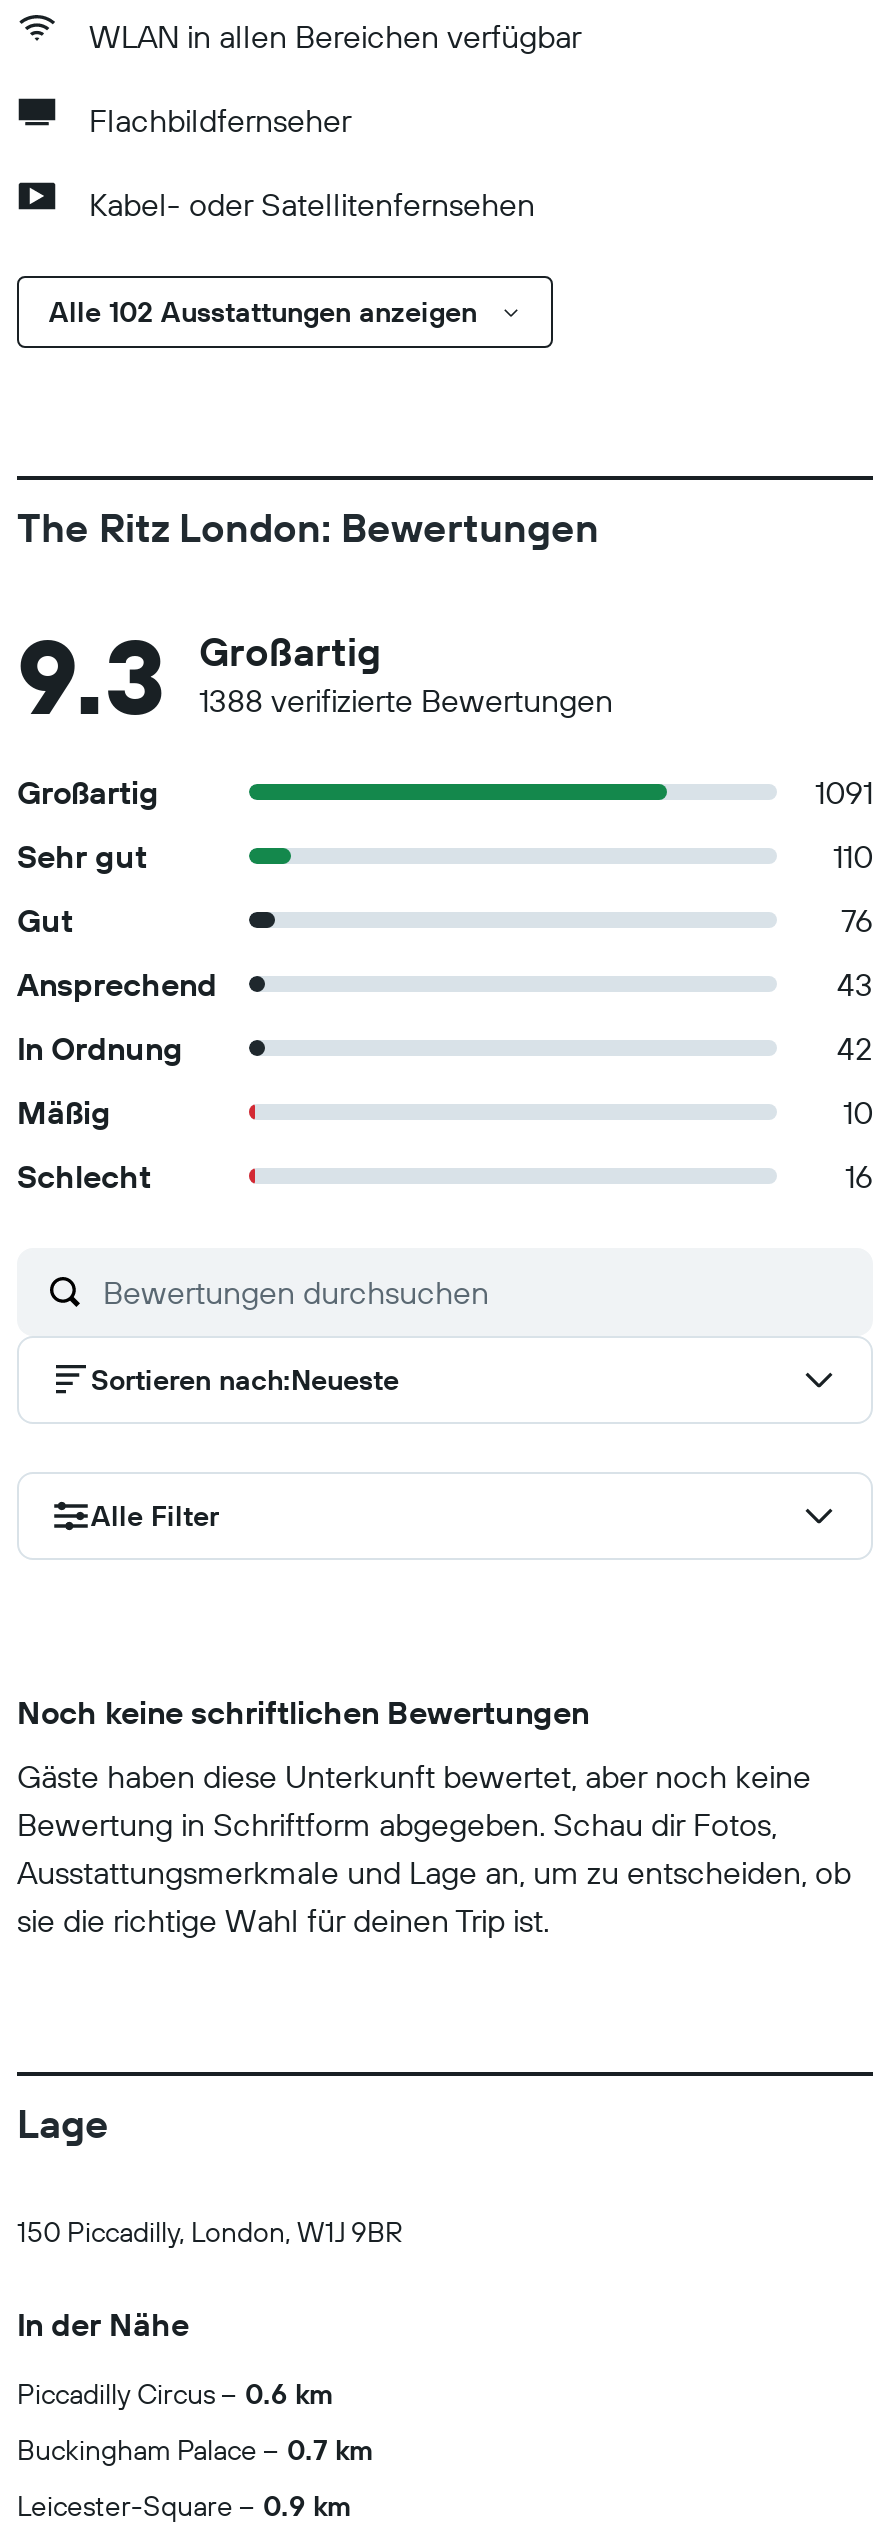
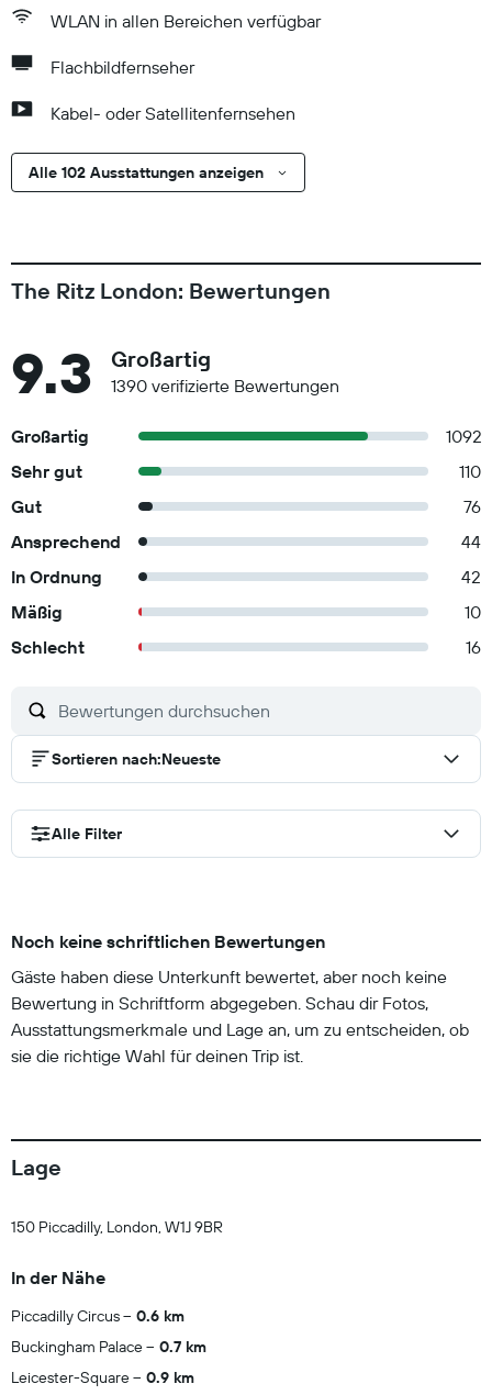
[199,680,613,720] 1388 verifizierte Bewertungen -> [111,375,339,397] 1390 verifizierte Bewertungen
[815,772,873,812] 1091 -> [446,425,482,447] 1092
[837,964,873,1004] 43 -> [461,531,481,553] 44

